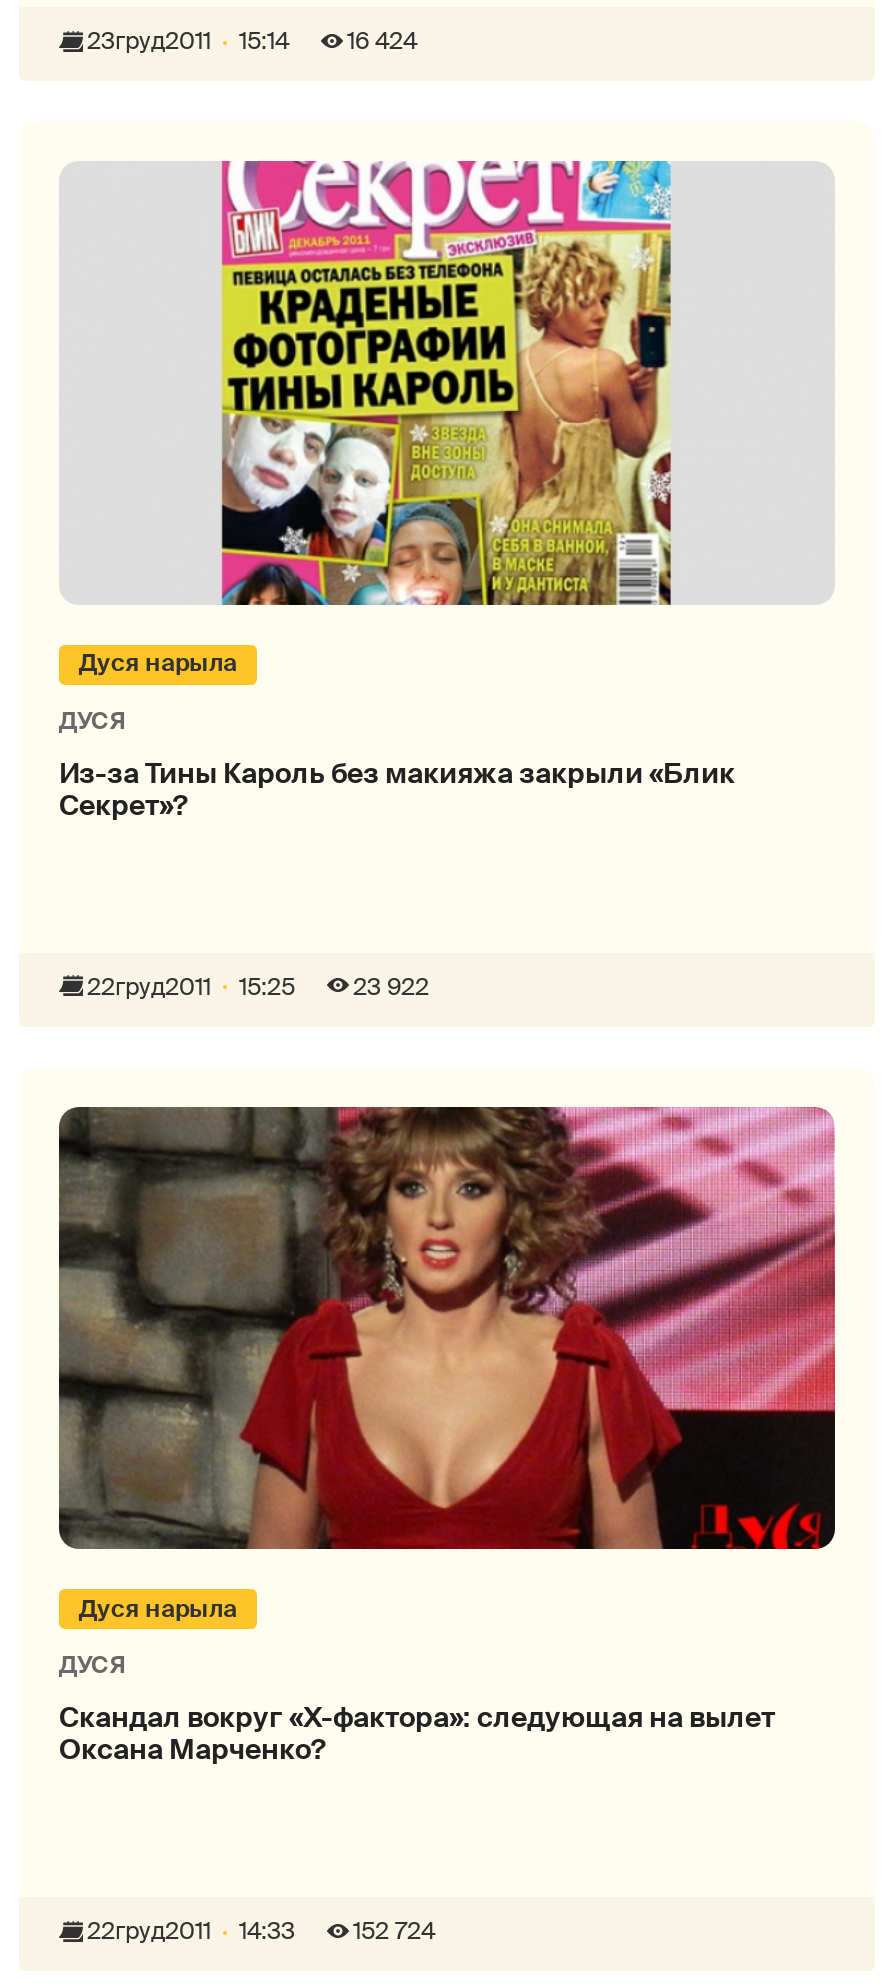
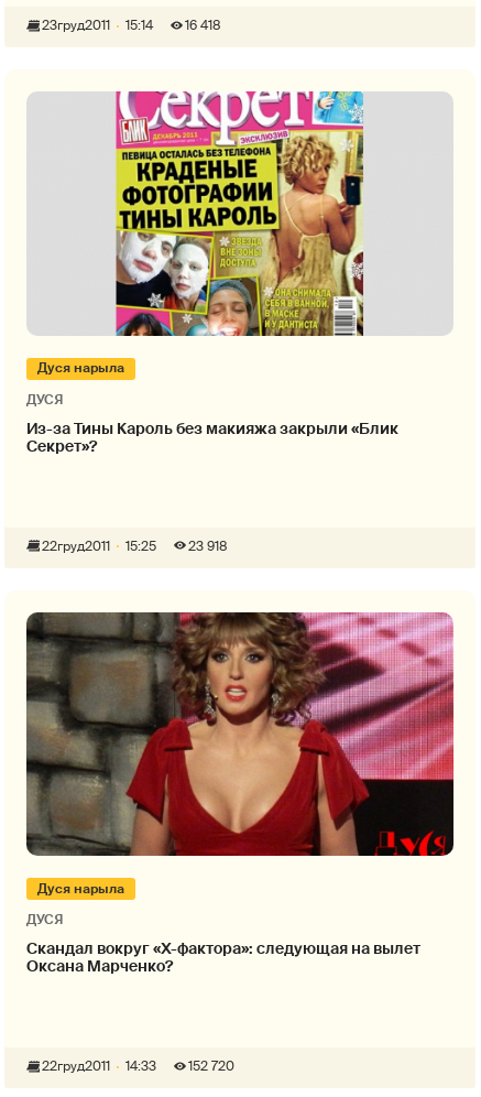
[87,25,417,57] 23груд2011 15:14 16 424 -> [42,17,221,34] 23груд2011 15:14 16 418
[353,970,429,1002] 23 922 -> [188,537,228,555] 23 918
[87,1915,435,1947] 22груд2011 14:33 152 724 -> [42,1058,234,1075] 22груд2011 14:33 152 720

